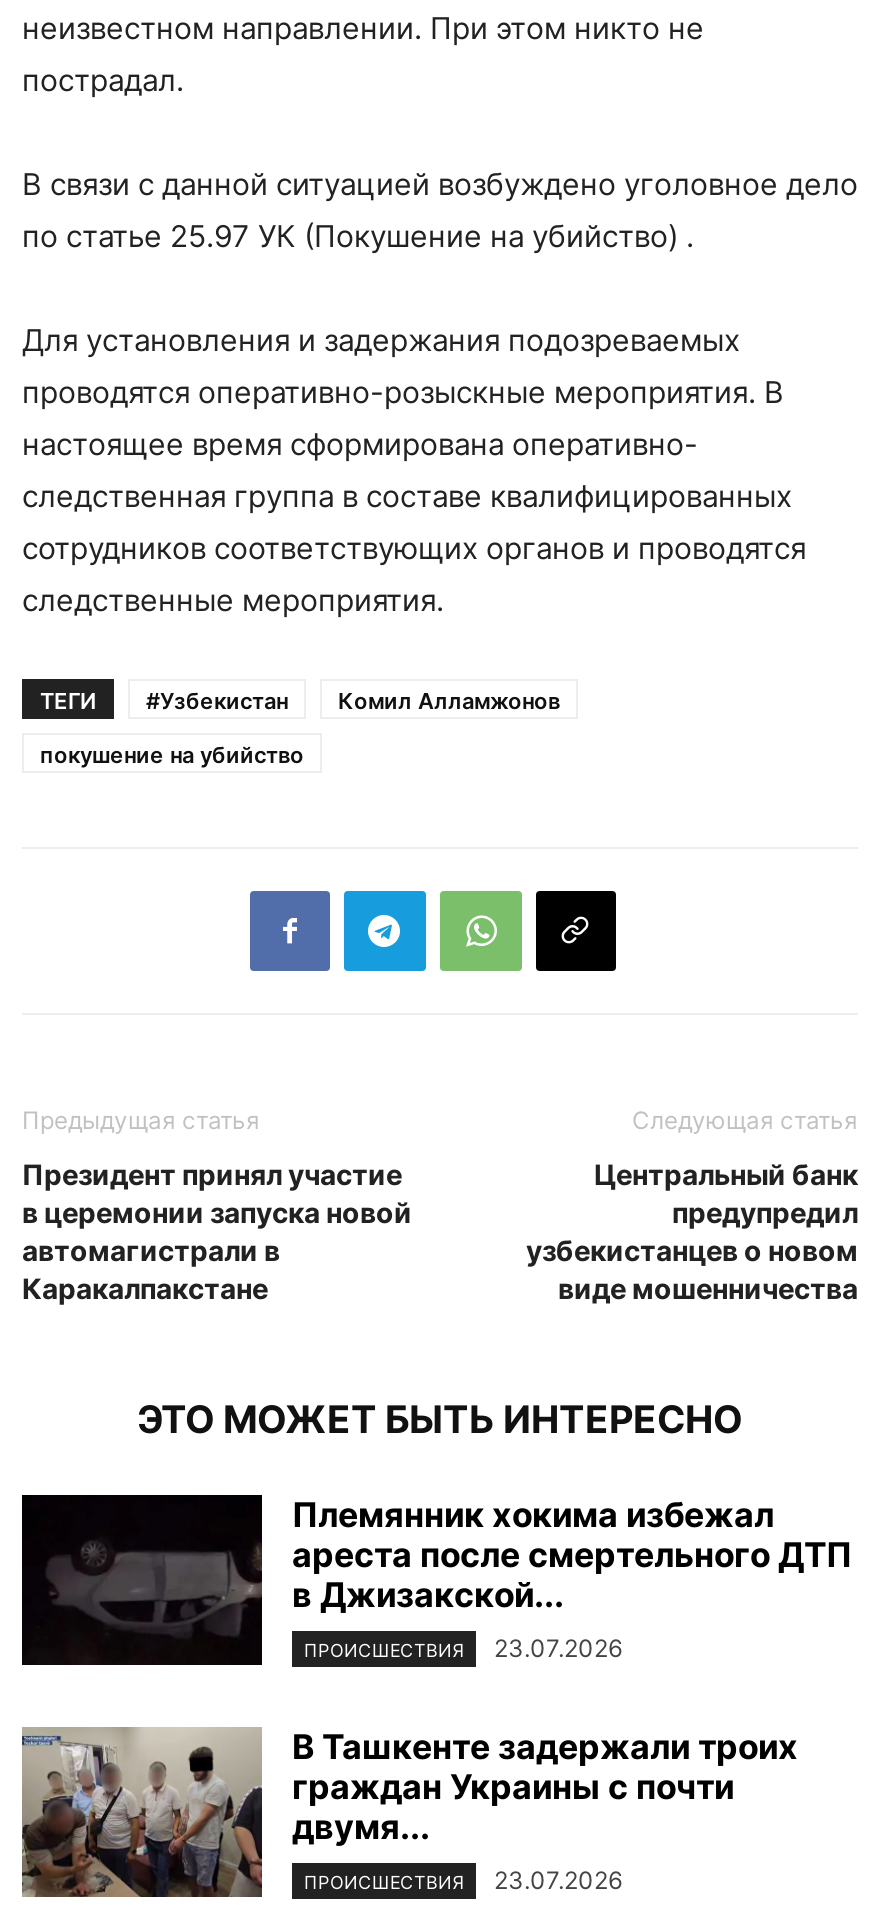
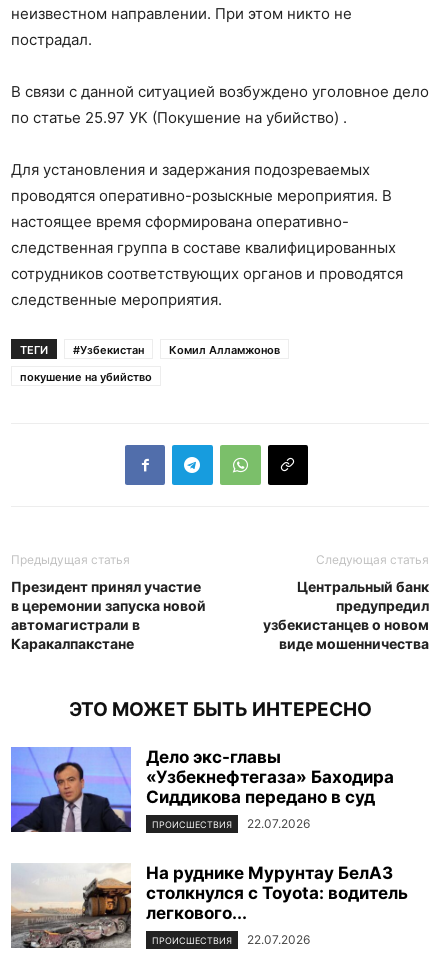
[20,1492,852,1666] [image] | Племянник хокима избежал | ареста после смертельного ДТП | в Джизакской... -> [10,746,394,833] [image] | Дело экс-главы | «Узбекнефтегаза» Баходира | Сиддикова передано в суд
[304,1632,622,1662] ПРОИСШЕСТВИЯ 23.07.2026 -> [152,816,310,831] ПРОИСШЕСТВИЯ 22.07.2026
[22,1726,798,1898] [image] | В Ташкенте задержали троих | граждан Украины с почти | двумя... -> [11,863,408,949] [image] | На руднике Мурунтау БелАЗ | столкнулся с Toyota: водитель | легкового...
[304,1864,622,1894] ПРОИСШЕСТВИЯ 23.07.2026 -> [152,932,310,947] ПРОИСШЕСТВИЯ 22.07.2026

